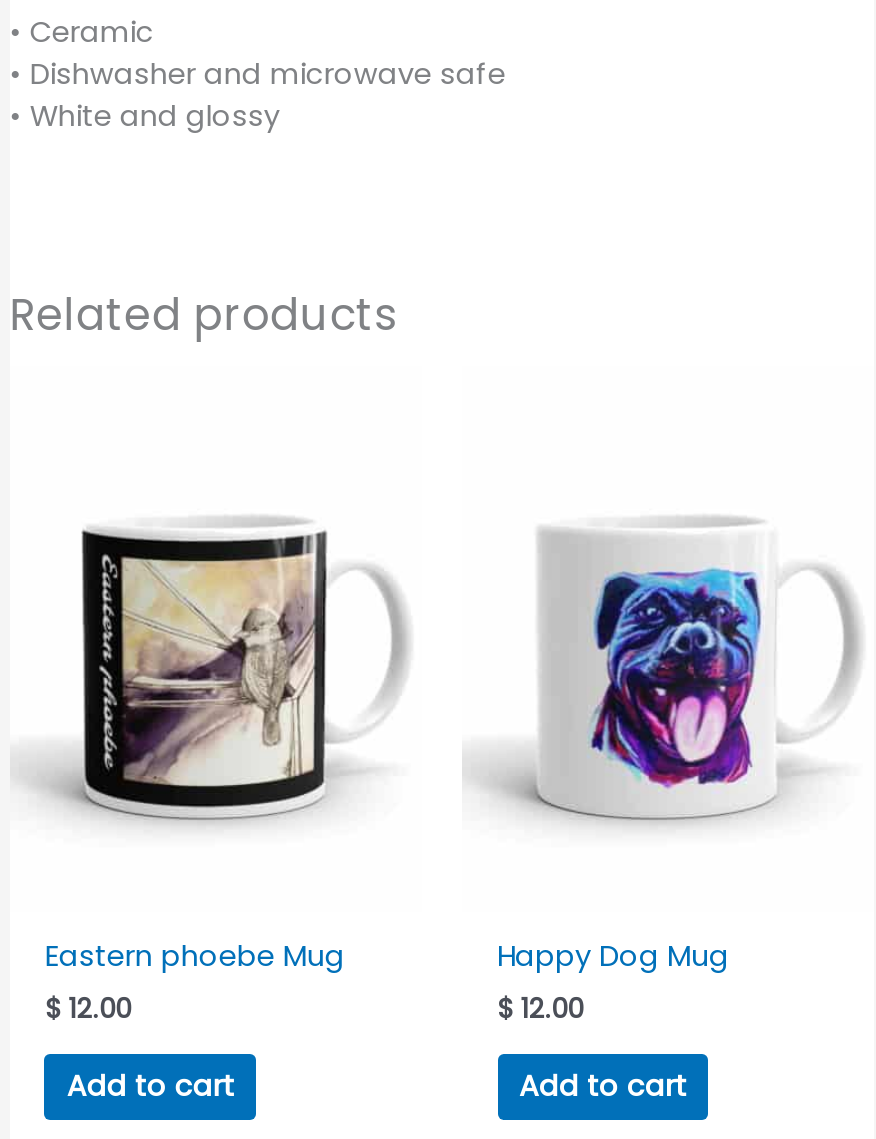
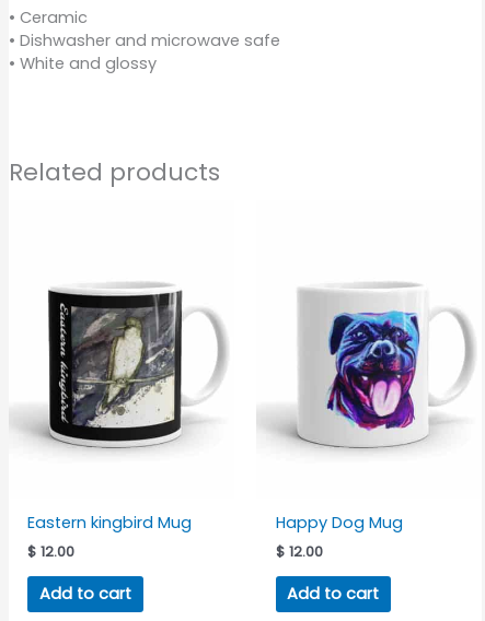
[98,552,316,788] [image] -> [60,303,175,430] [image]
[45,936,345,976] Eastern phoebe Mug -> [28,512,192,533] Eastern kingbird Mug

